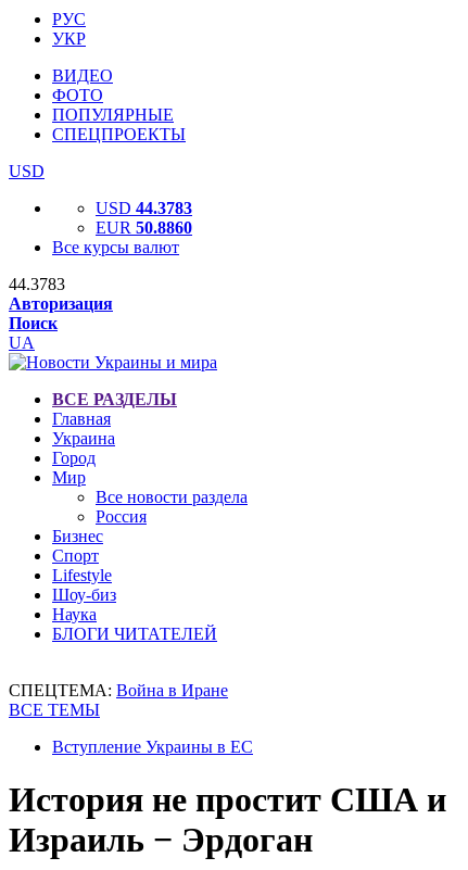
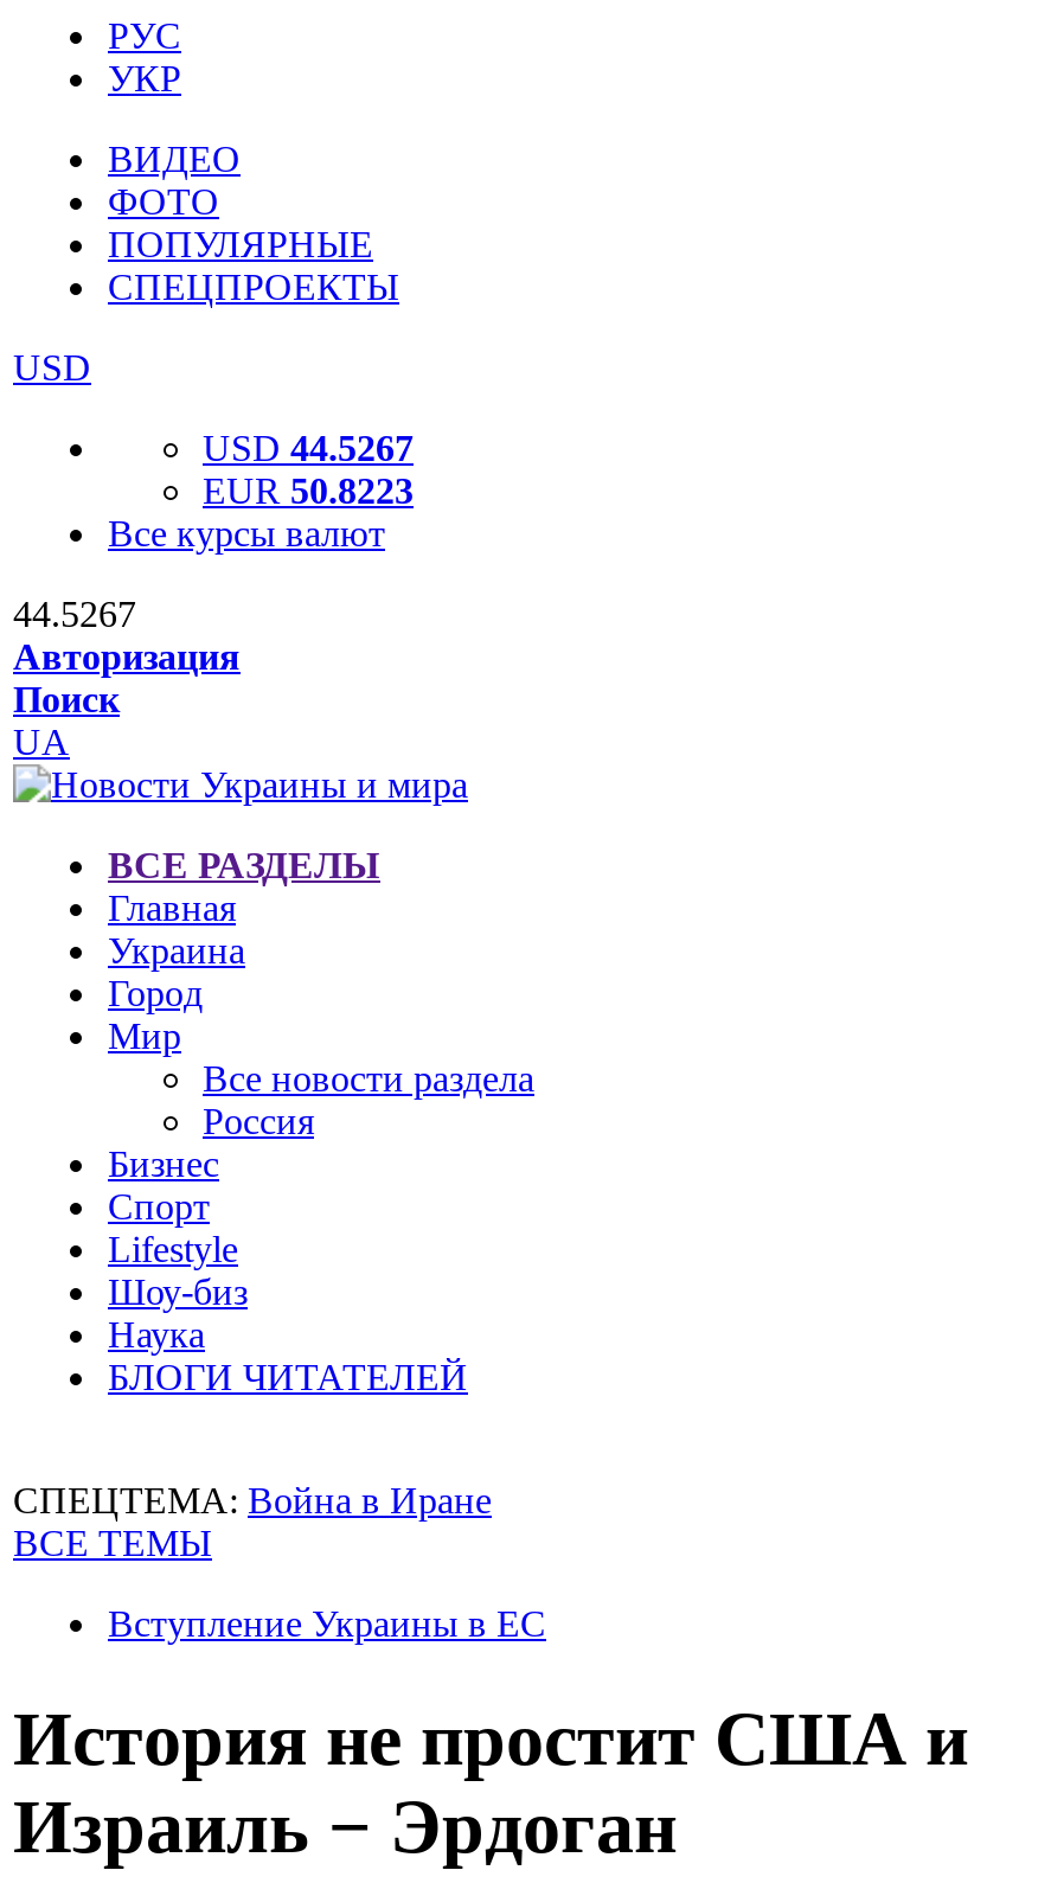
[96,199,192,217] USD 44.3783 -> [203,428,414,468] USD 44.5267
[96,218,192,237] EUR 50.8860 -> [203,470,414,511] EUR 50.8223
[9,275,65,293] 44.3783 -> [13,594,136,634] 44.5267

